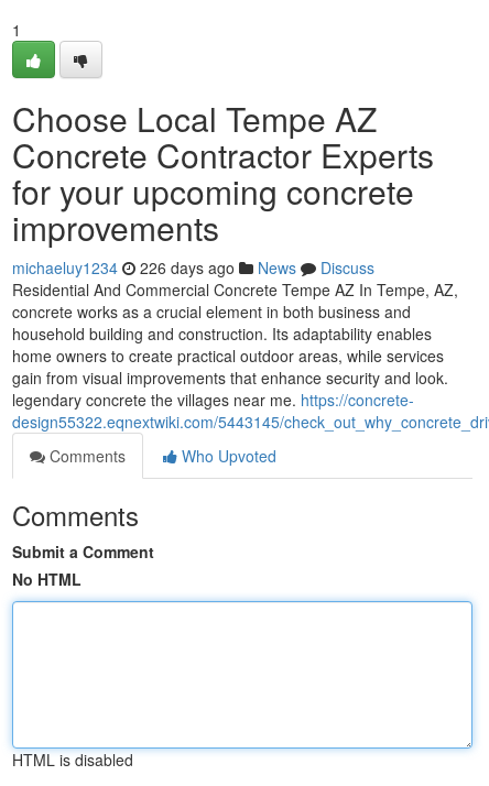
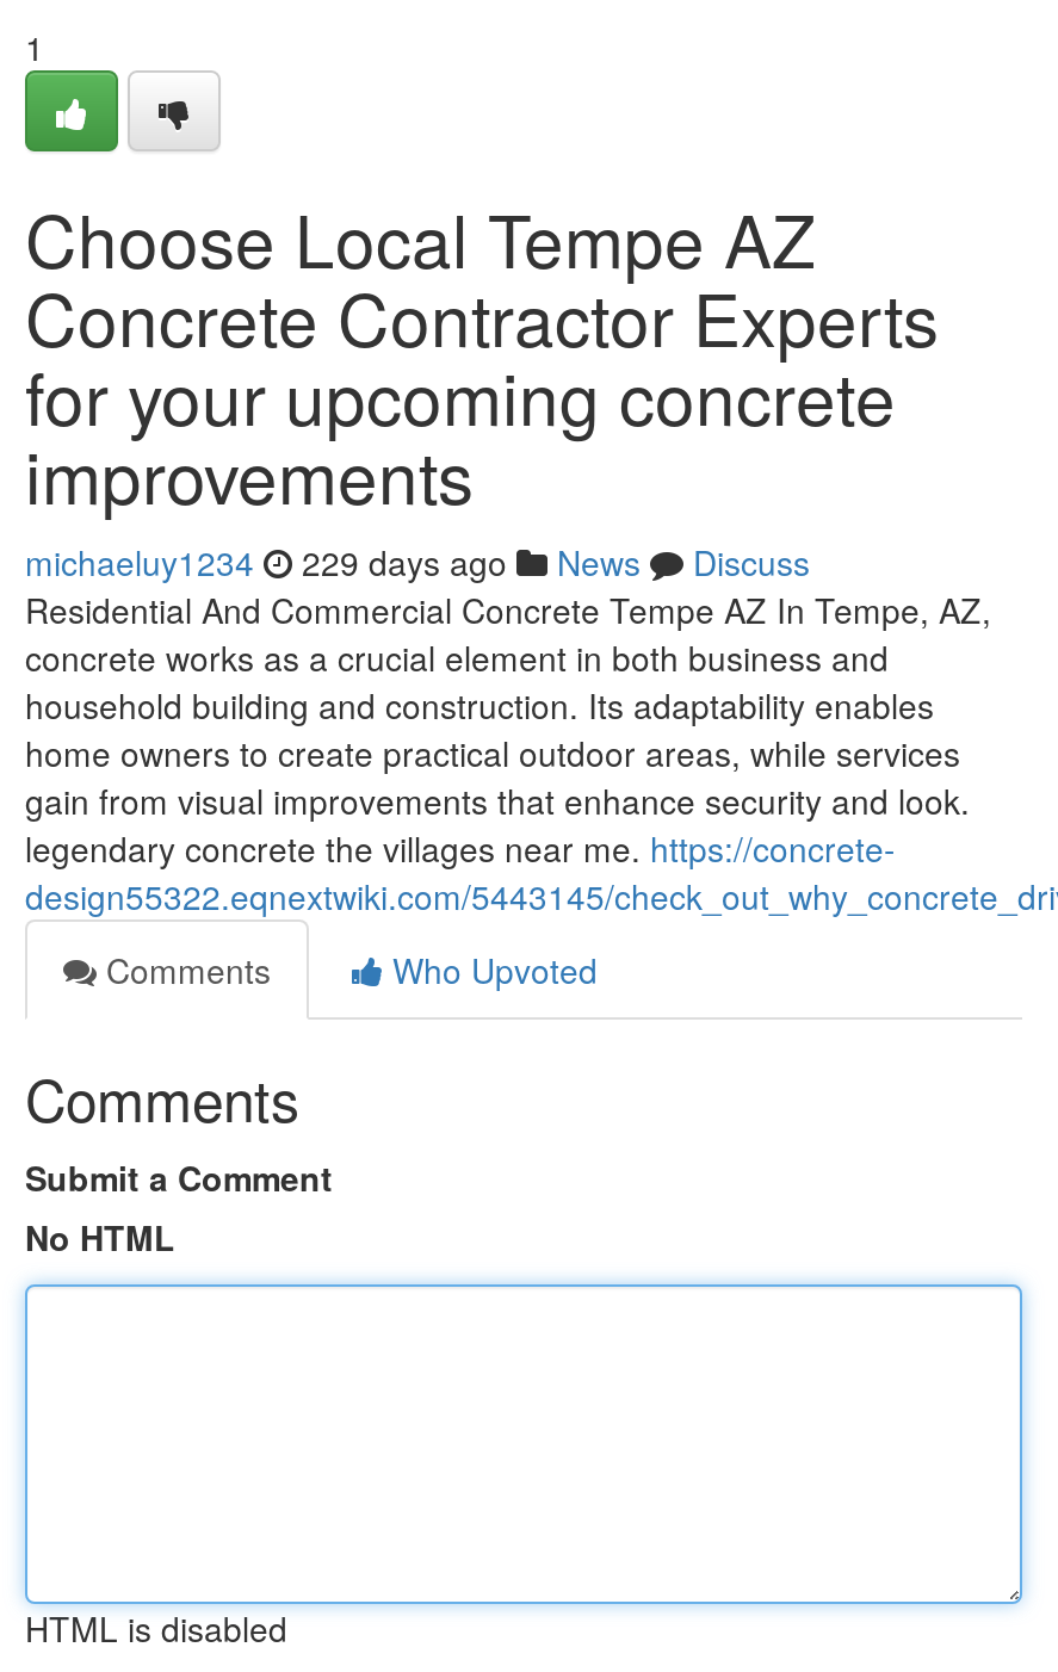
[12,256,374,279] michaeluy1234 226 days ago News Discuss -> [25,538,810,586] michaeluy1234 229 days ago News Discuss

